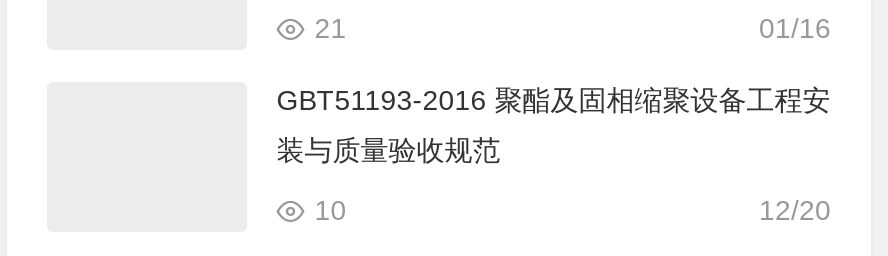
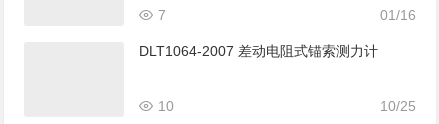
[277,12,831,226] 21 | GBT51193-2016 聚酯及固相缩聚设备工程安 | 装与质量验收规范 | 12/20 -> [139,7,416,114] 7 | DLT1064-2007 差动电阻式锚索测力计 | 10/25

